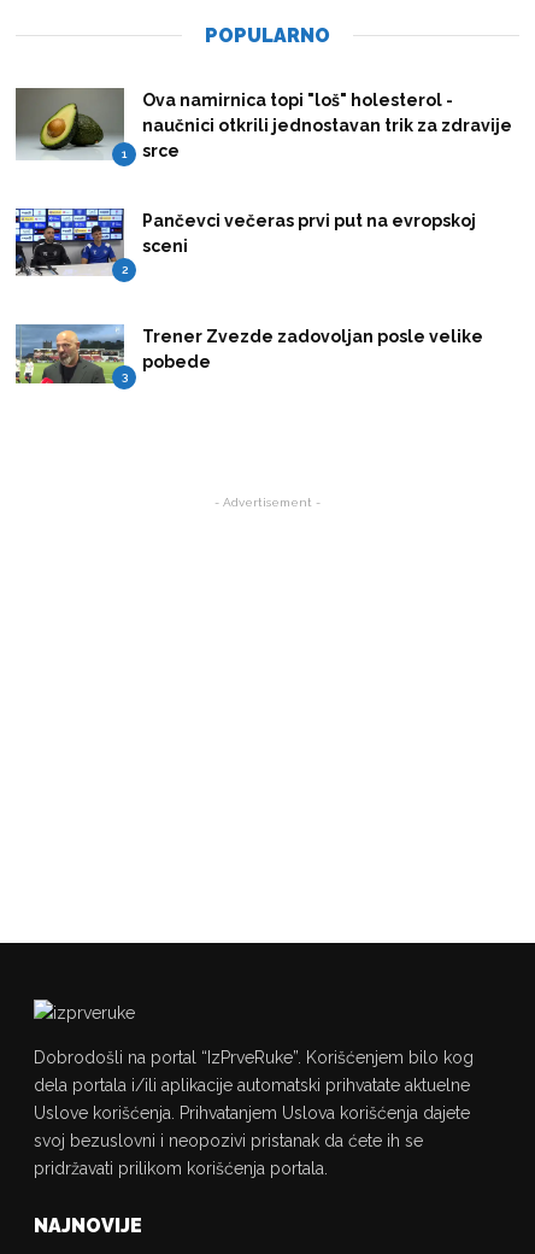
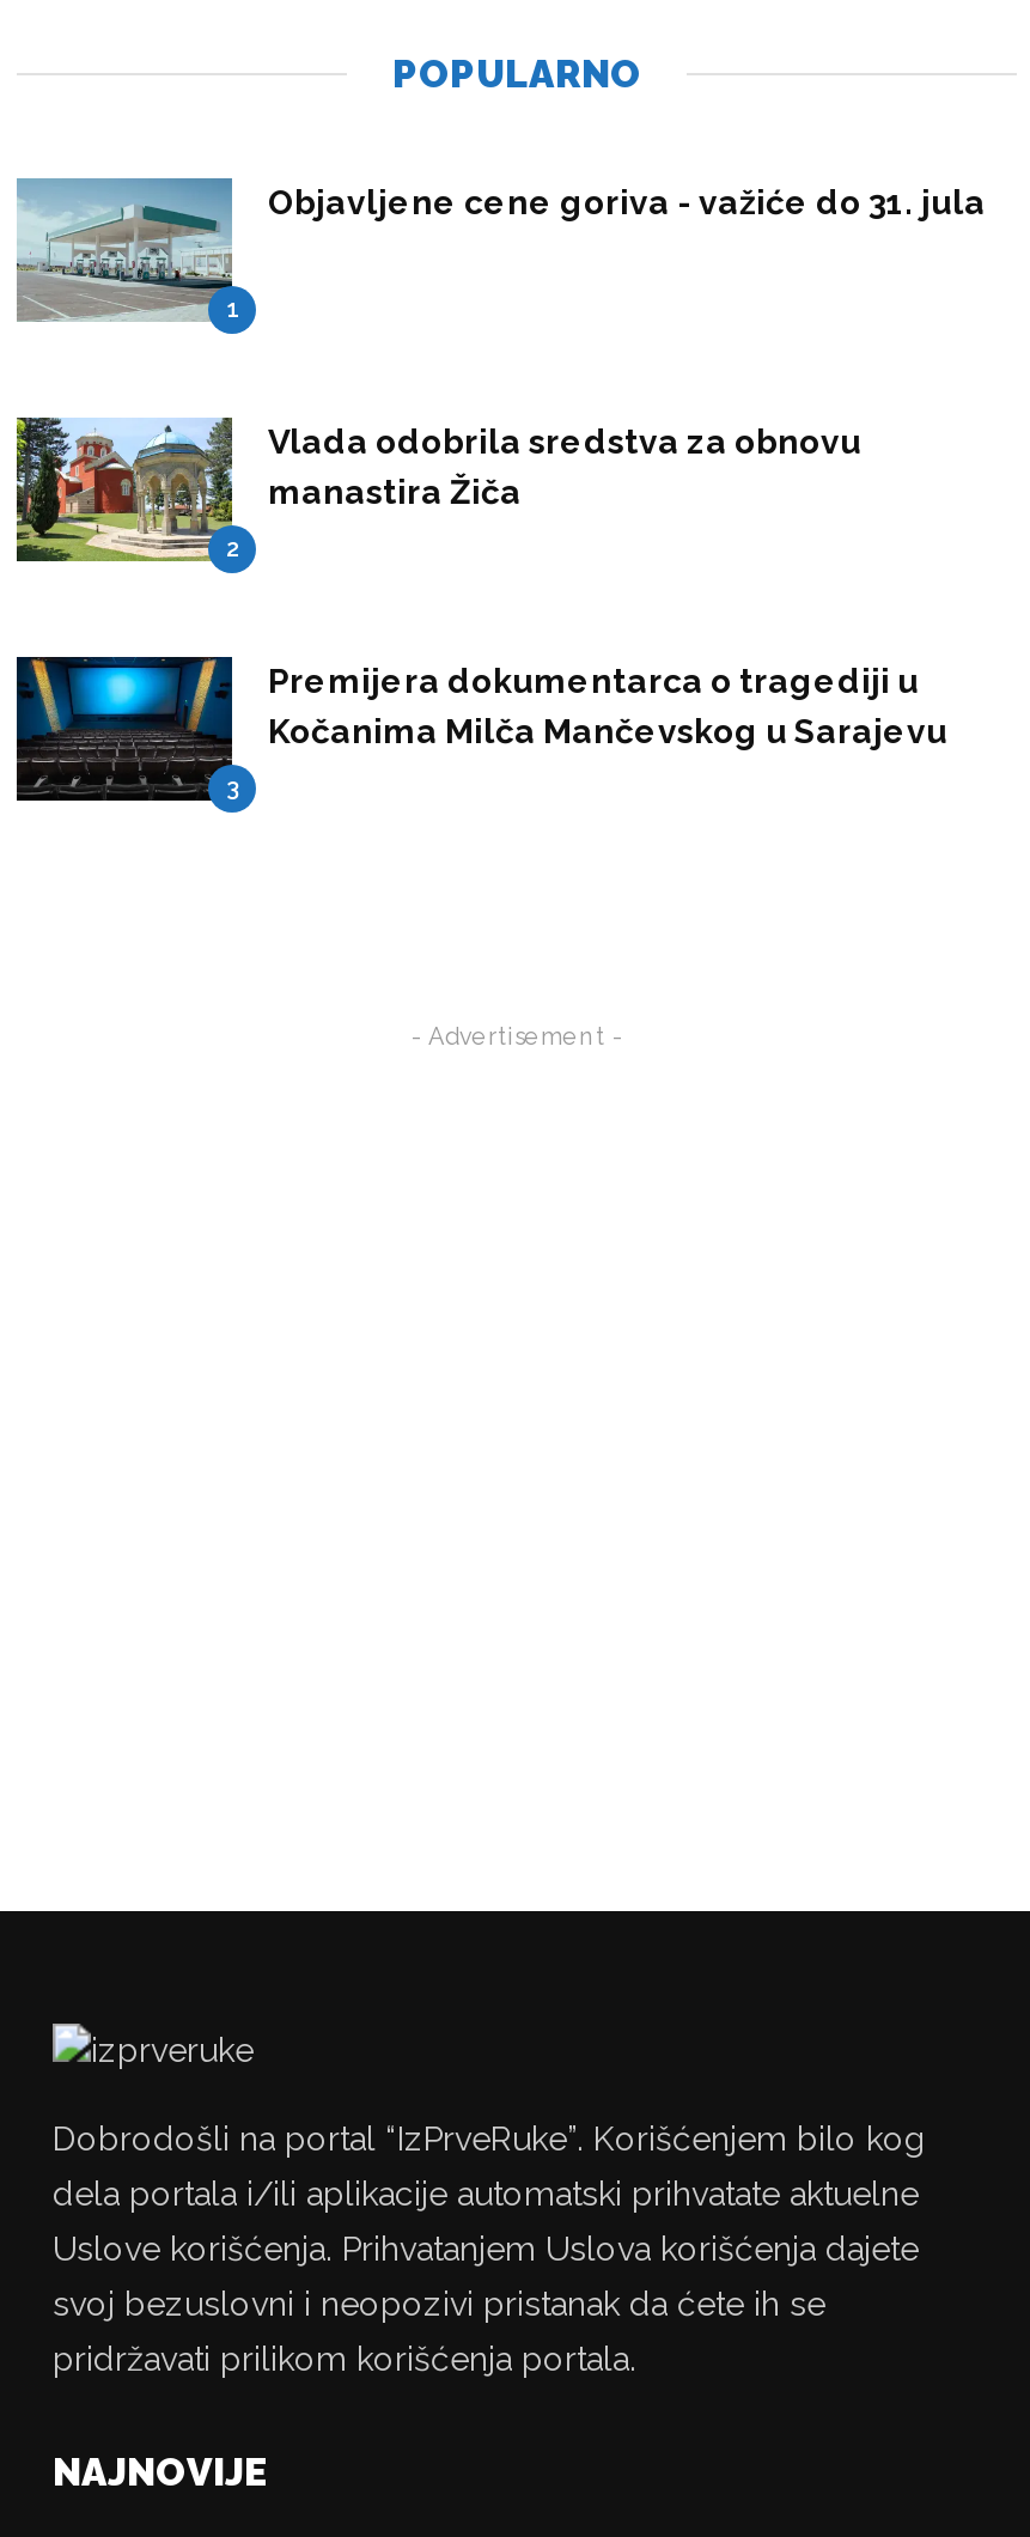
[14,87,512,160] [image] | Ova namirnica topi "loš" holesterol - | naučnici otkrili jednostavan trik za zdravije | srce -> [17,176,986,320] [image] | Objavljene cene goriva - važiće do 31. jula
[14,207,476,276] [image] | Pančevci večeras prvi put na evropskoj | sceni -> [14,415,861,564] [image] | Vlada odobrila sredstva za obnovu | manastira Žiča
[14,324,483,385] [image] | Trener Zvezde zadovoljan posle velike | pobede -> [14,655,947,803] [image] | Premijera dokumentarca o tragediji u | Kočanima Milča Mančevskog u Sarajevu

